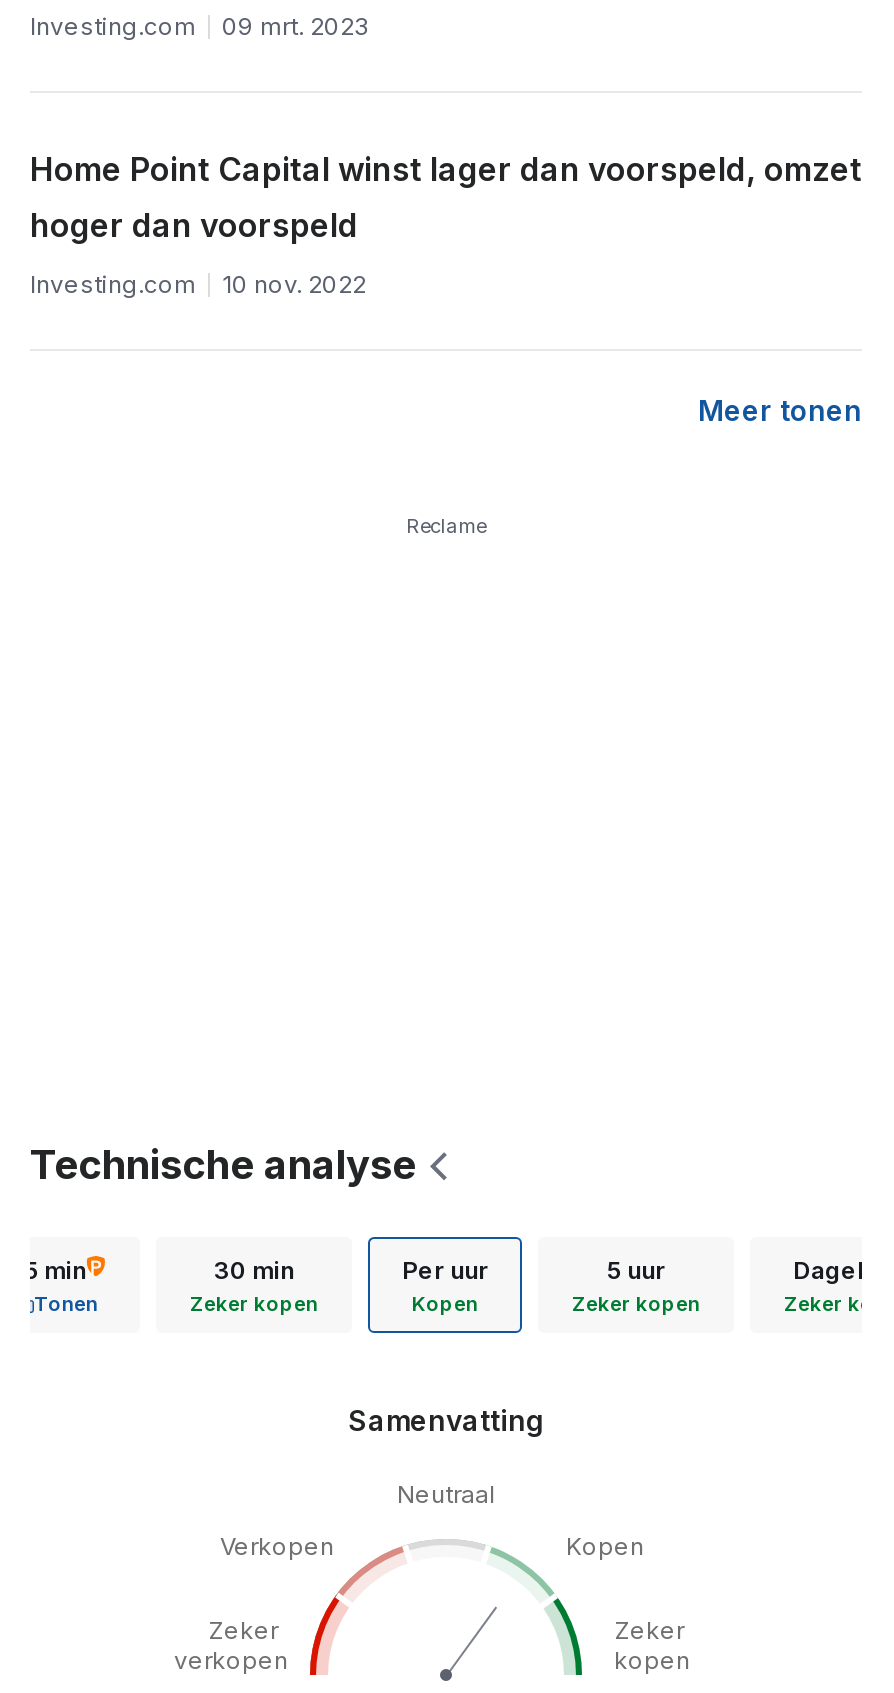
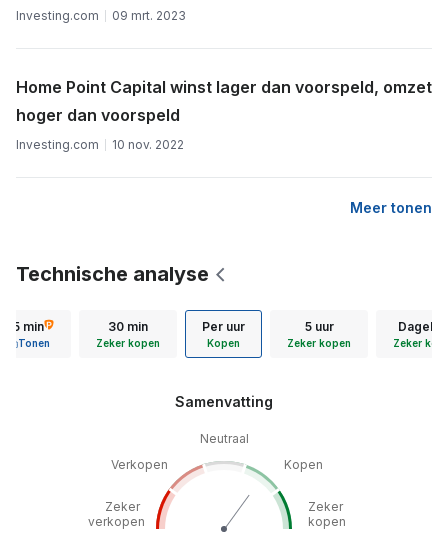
[406,513,486,537] Reclame -> none

